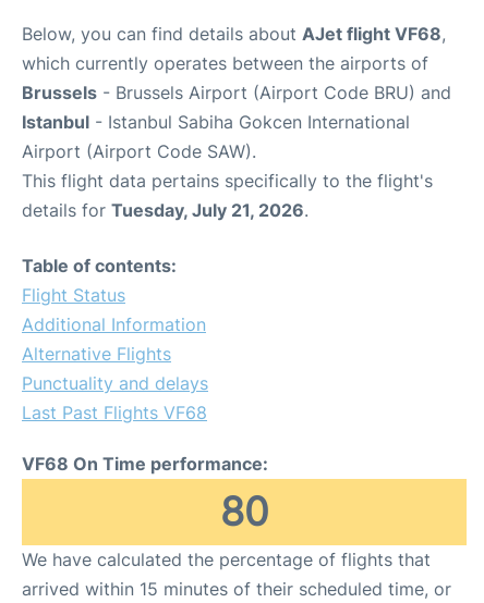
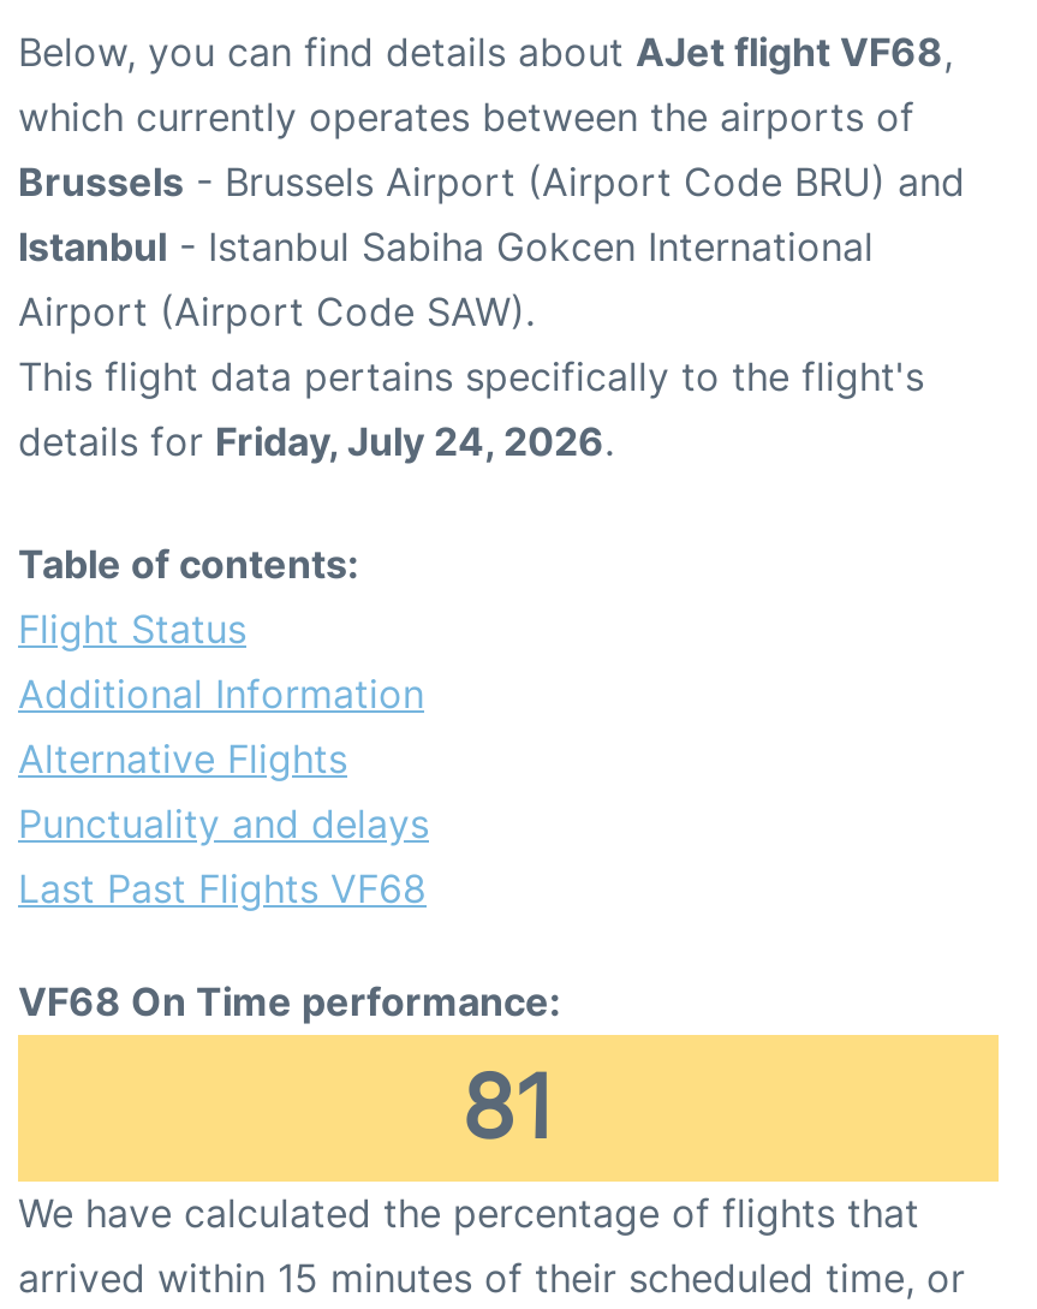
[22,199,308,221] details for Tuesday, July 21, 2026. -> [18,417,614,465] details for Friday, July 24, 2026.
[220,488,269,535] 80 -> [461,1054,555,1160] 81

